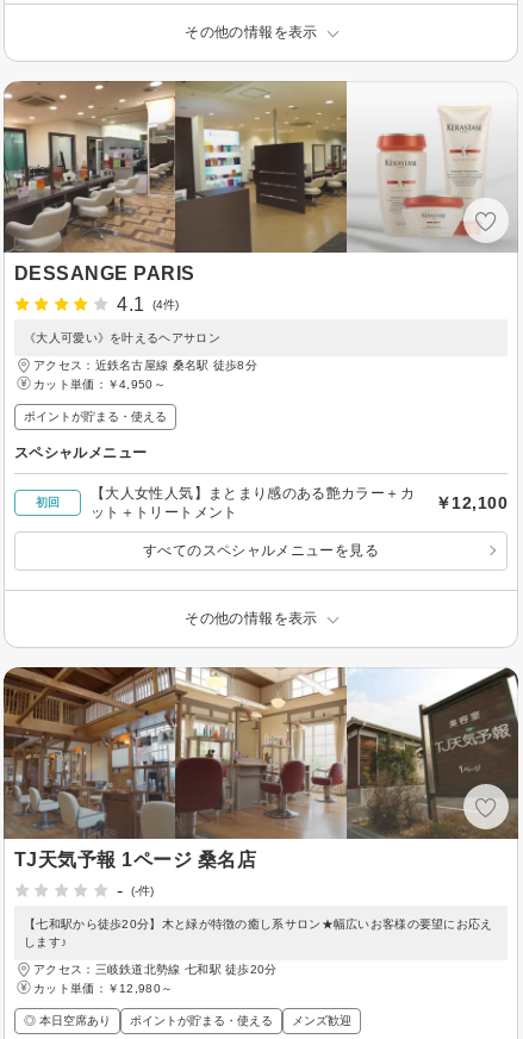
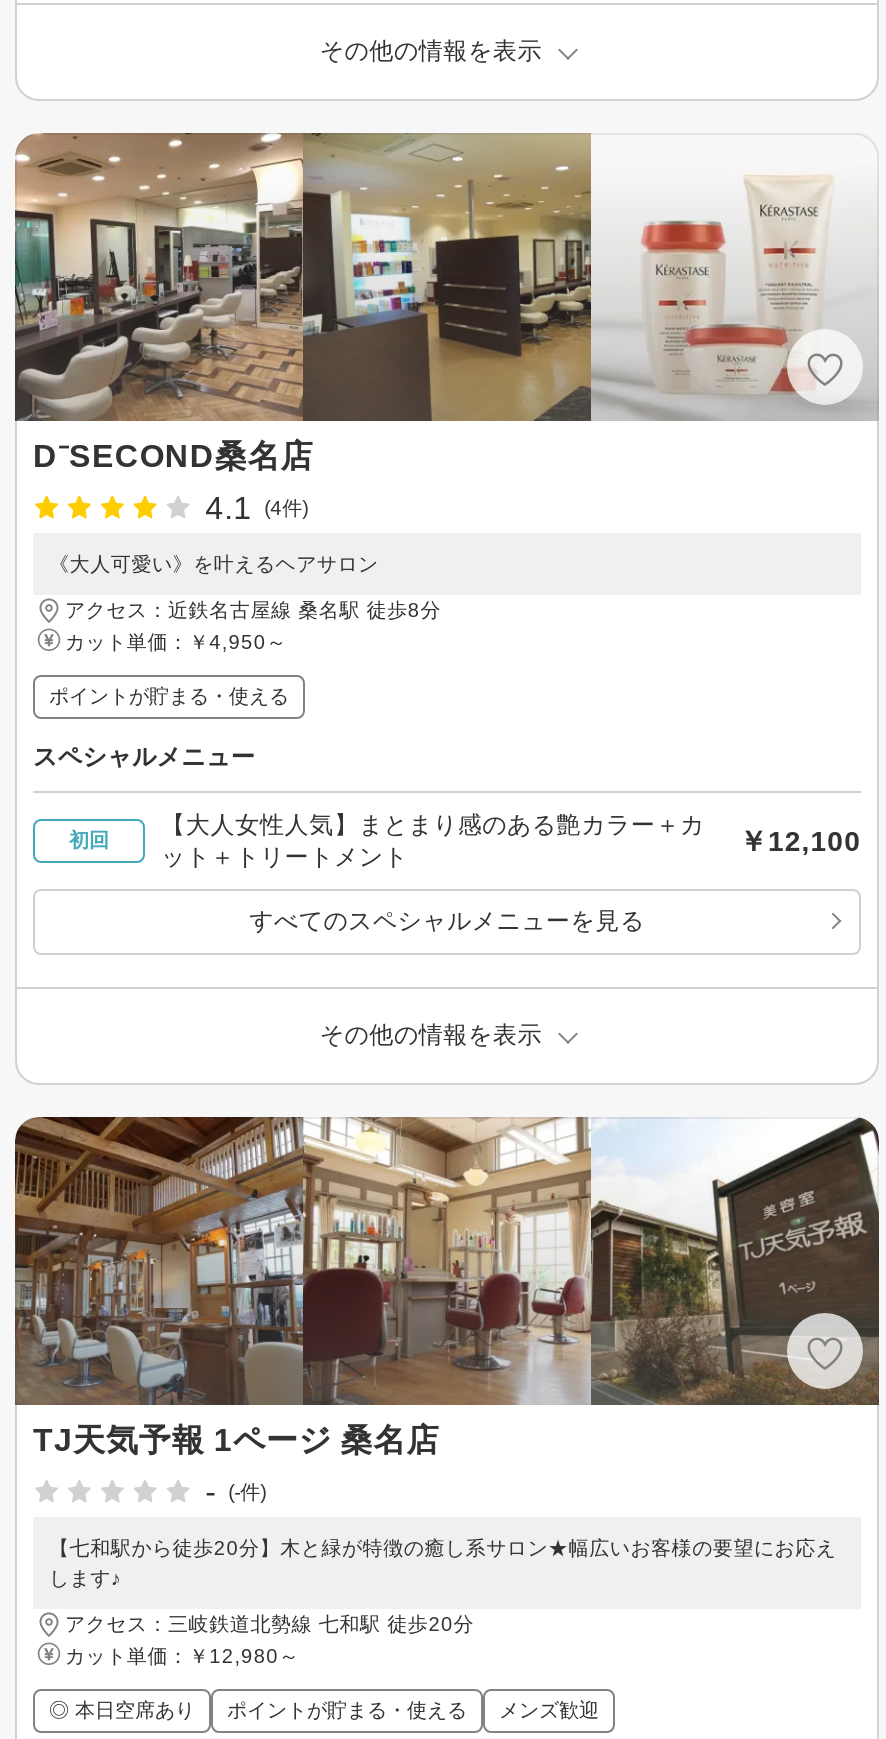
[14,263,195,283] DESSANGE PARIS -> [33,438,314,472] D⁻SECOND桑名店

